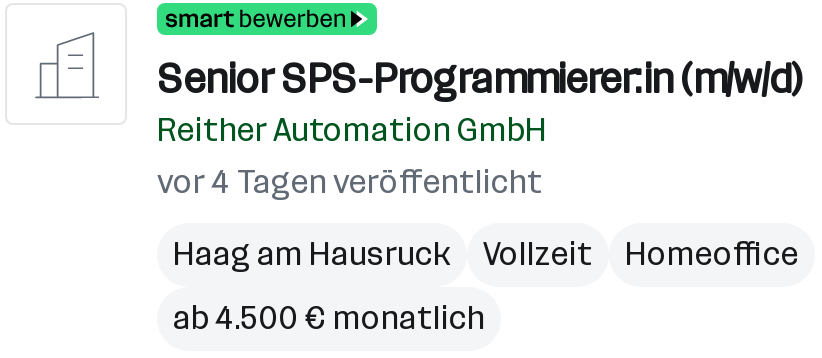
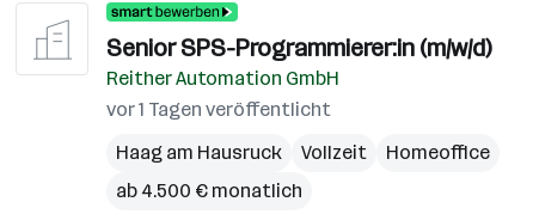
[157,163,543,201] vor 4 Tagen veröffentlicht -> [106,98,331,121] vor 1 Tagen veröffentlicht

